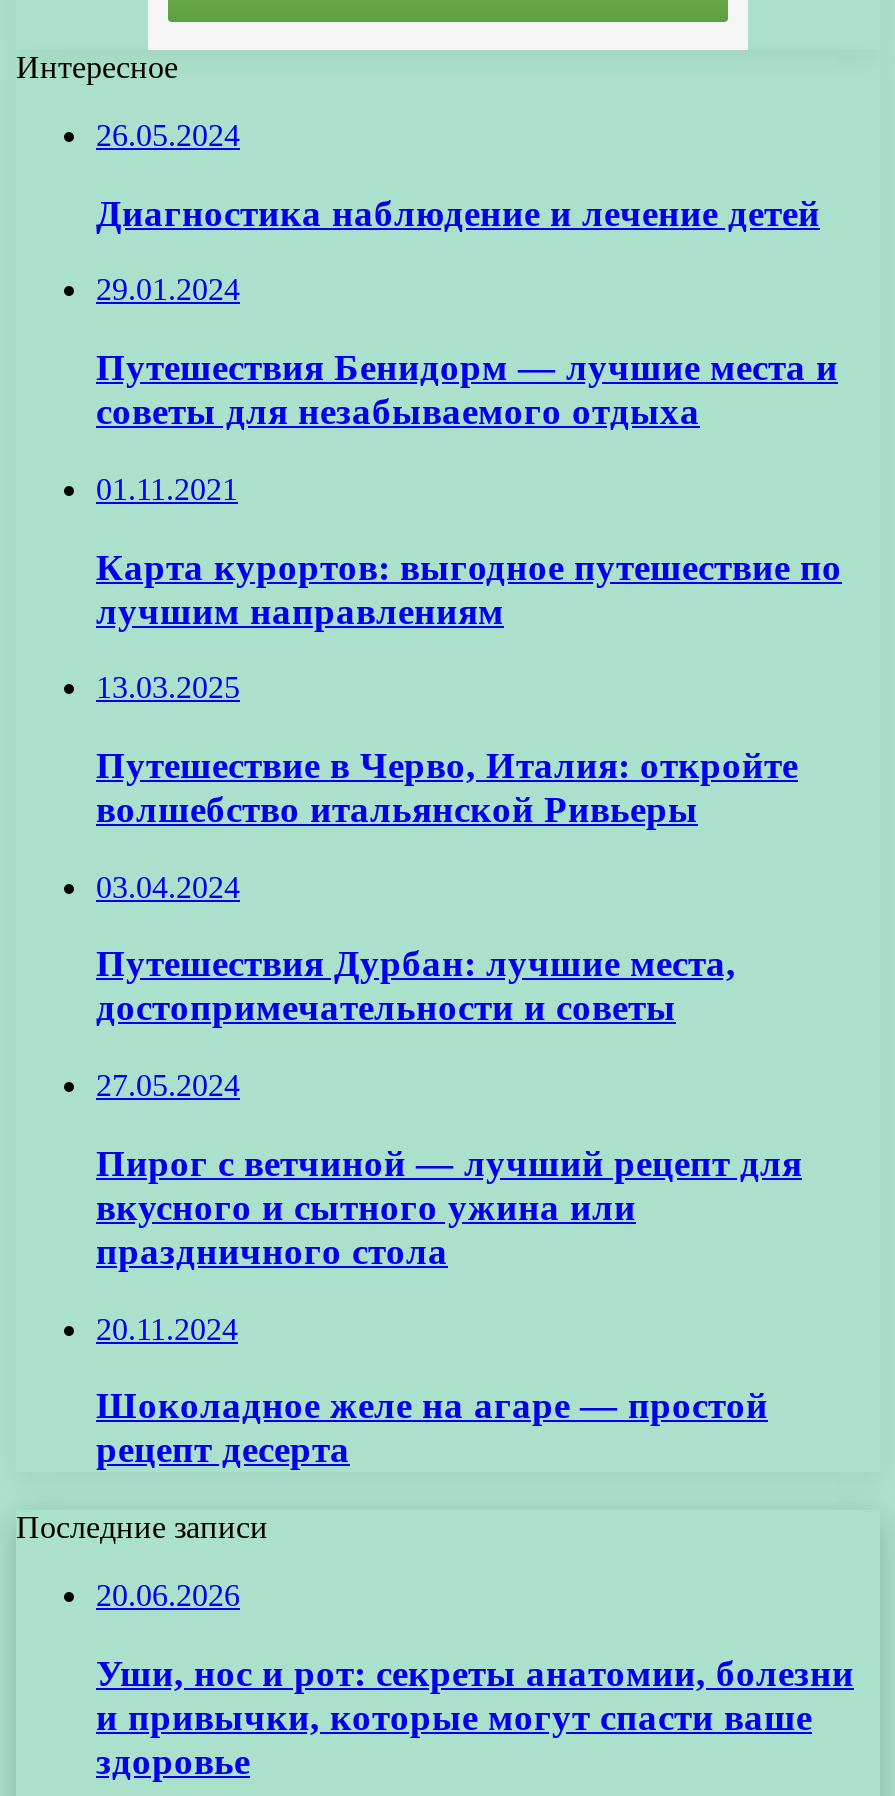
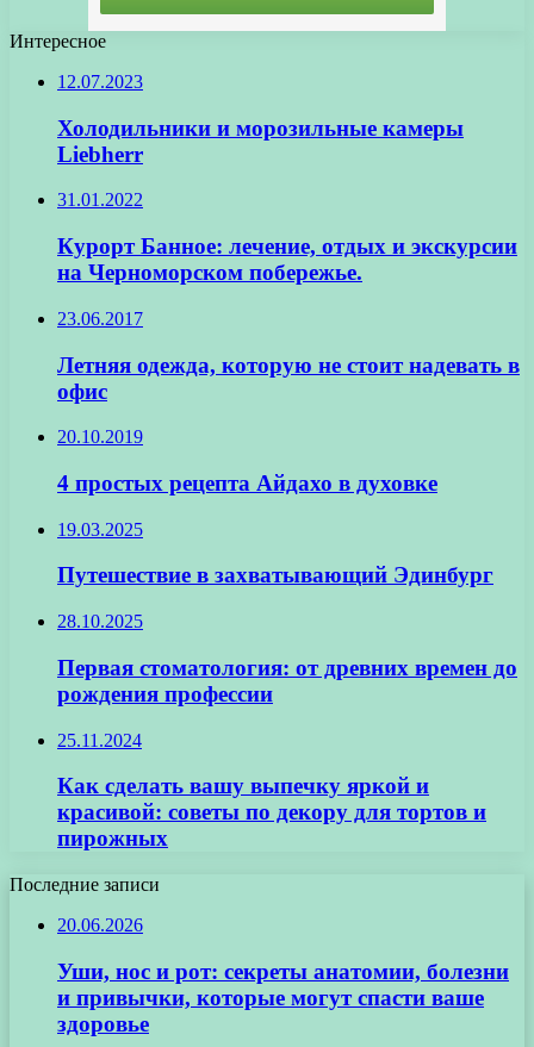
[96,118,240,152] 26.05.2024 -> [57,71,143,92] 12.07.2023
[96,191,820,233] Диагностика наблюдение и лечение детей -> [57,115,464,166] Холодильники и морозильные камеры | Liebherr
[96,273,240,307] 29.01.2024 -> [57,190,143,210] 31.01.2022
[96,346,838,432] Путешествия Бенидорм — лучшие места и | советы для незабываемого отдыха -> [57,234,517,285] Курорт Банное: лечение, отдых и экскурсии | на Черноморском побережье.
[96,472,238,506] 01.11.2021 -> [57,308,143,329] 23.06.2017
[96,545,842,631] Карта курортов: выгодное путешествие по | лучшим направлениям -> [57,352,520,403] Летняя одежда, которую не стоит надевать в | офис
[96,670,240,704] 13.03.2025 -> [57,427,143,447] 20.10.2019
[96,744,798,830] Путешествие в Черво, Италия: откройте | волшебство итальянской Ривьеры -> [57,470,437,496] 4 простых рецепта Айдахо в духовке
[96,869,240,903] 03.04.2024 -> [57,519,143,539] 19.03.2025
[96,943,736,1029] Путешествия Дурбан: лучшие места, | достопримечательности и советы -> [57,563,493,588] Путешествие в захватывающий Эдинбург
[96,1068,240,1102] 27.05.2024 -> [57,611,143,631] 28.10.2025
[96,1142,802,1272] Пирог с ветчиной — лучший рецепт для | вкусного и сытного ужина или | праздничного стола -> [57,655,517,706] Первая стоматология: от древних времен до | рождения профессии
[96,1311,238,1345] 20.11.2024 -> [57,730,142,750] 25.11.2024
[96,1385,768,1471] Шоколадное желе на агаре — простой | рецепт десерта -> [57,773,486,851] Как сделать вашу выпечку яркой и | красивой: советы по декору для тортов и | пирожных

